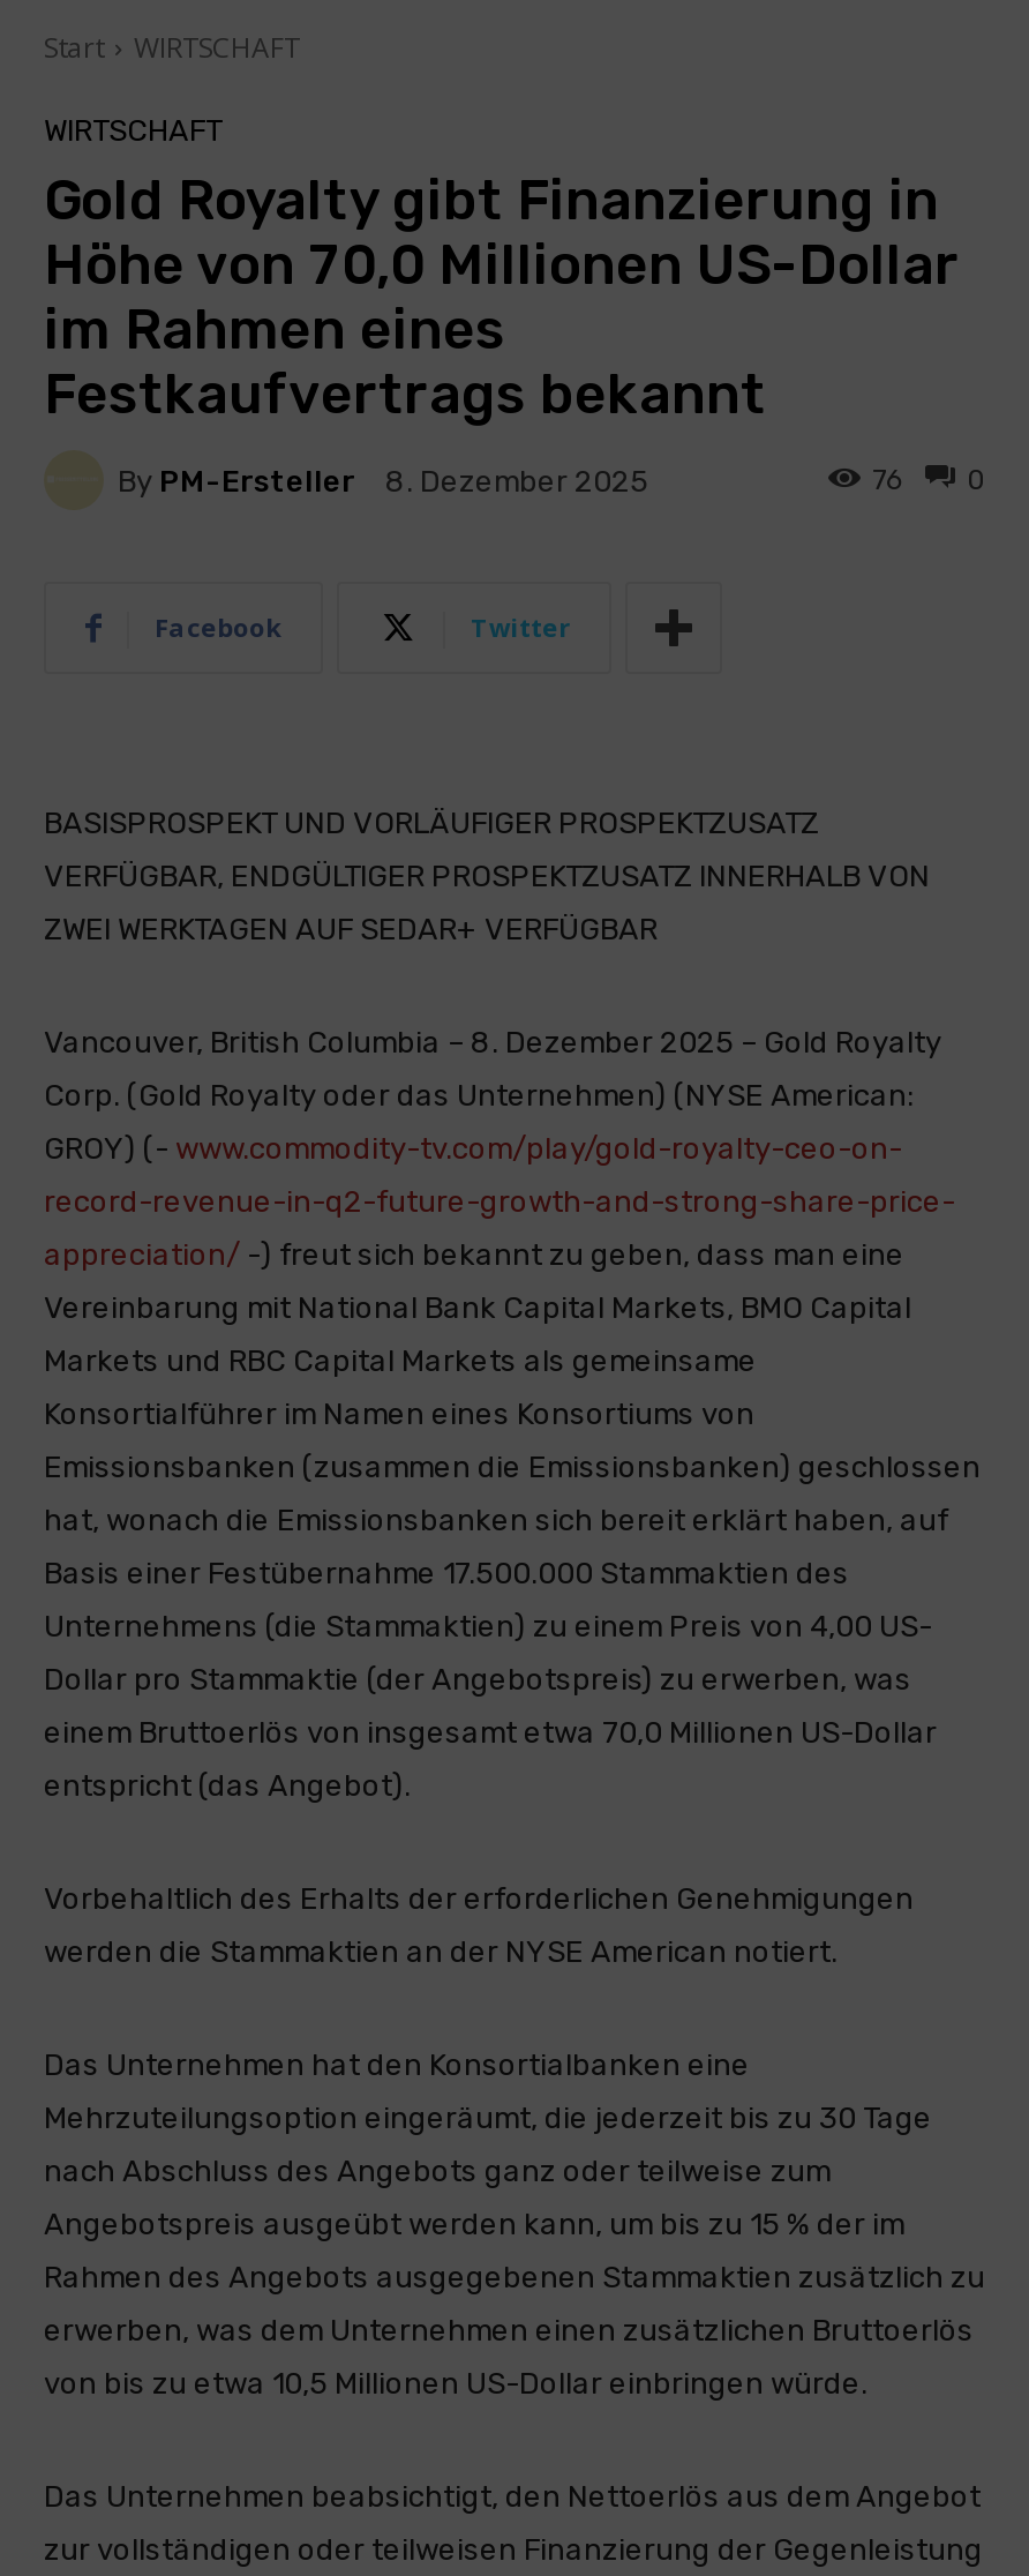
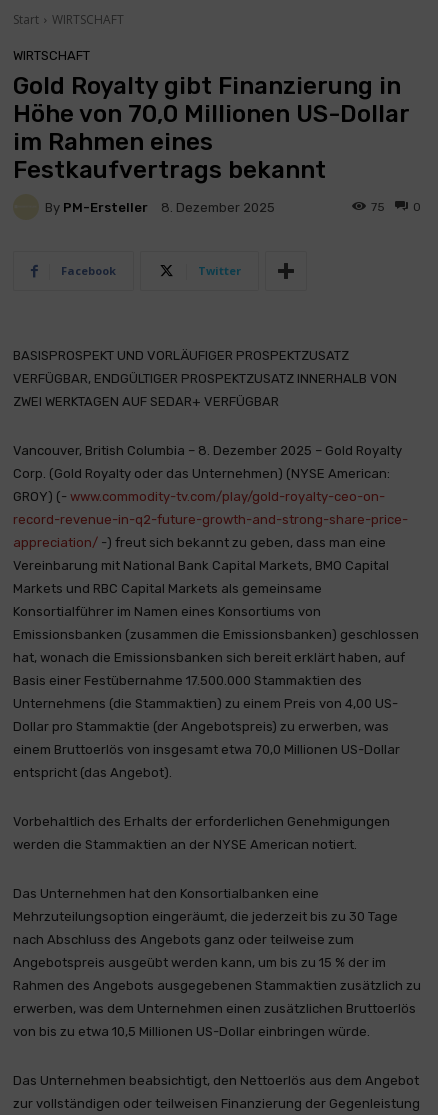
[872,464,985,496] 76 0 -> [371,200,421,214] 75 0

